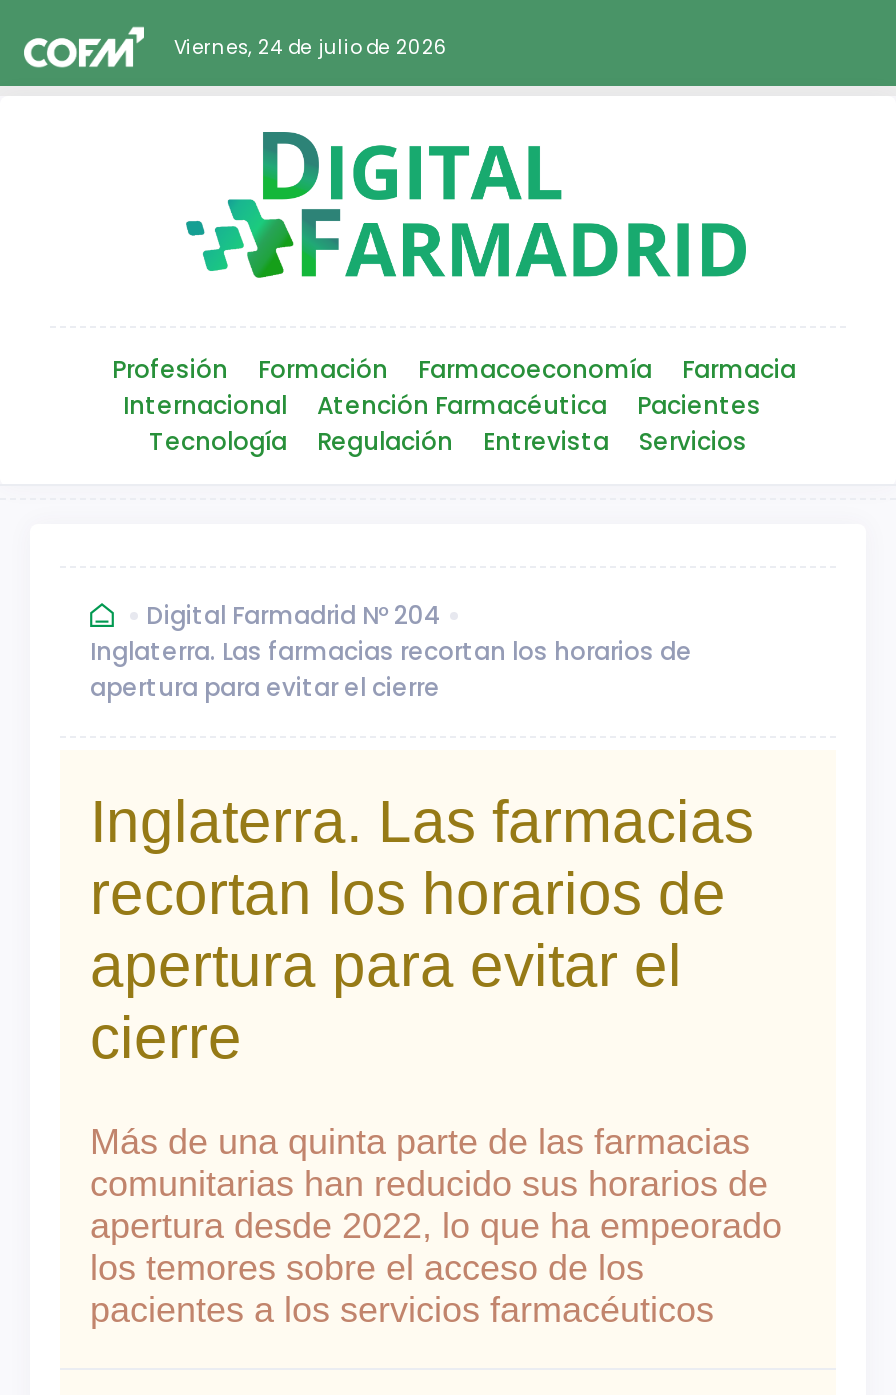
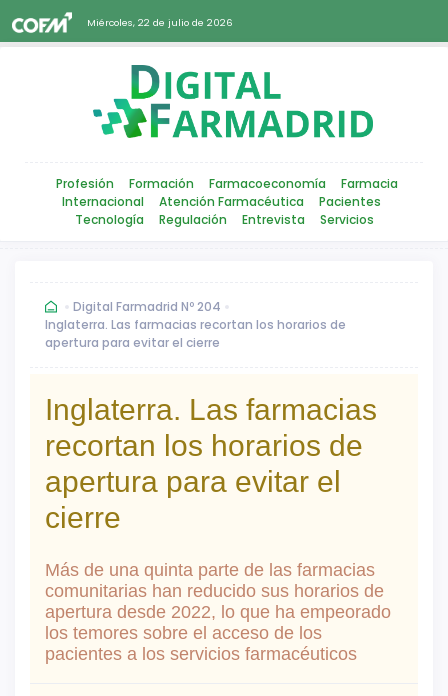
[174,34,448,60] Viernes, 24 de julio de 2026 -> [87,16,233,29] Miércoles, 22 de julio de 2026

